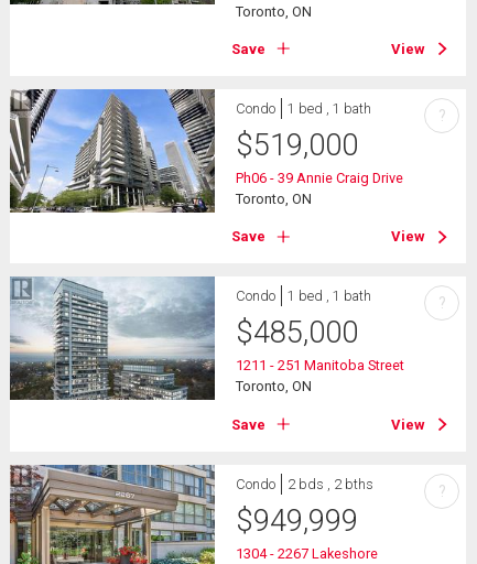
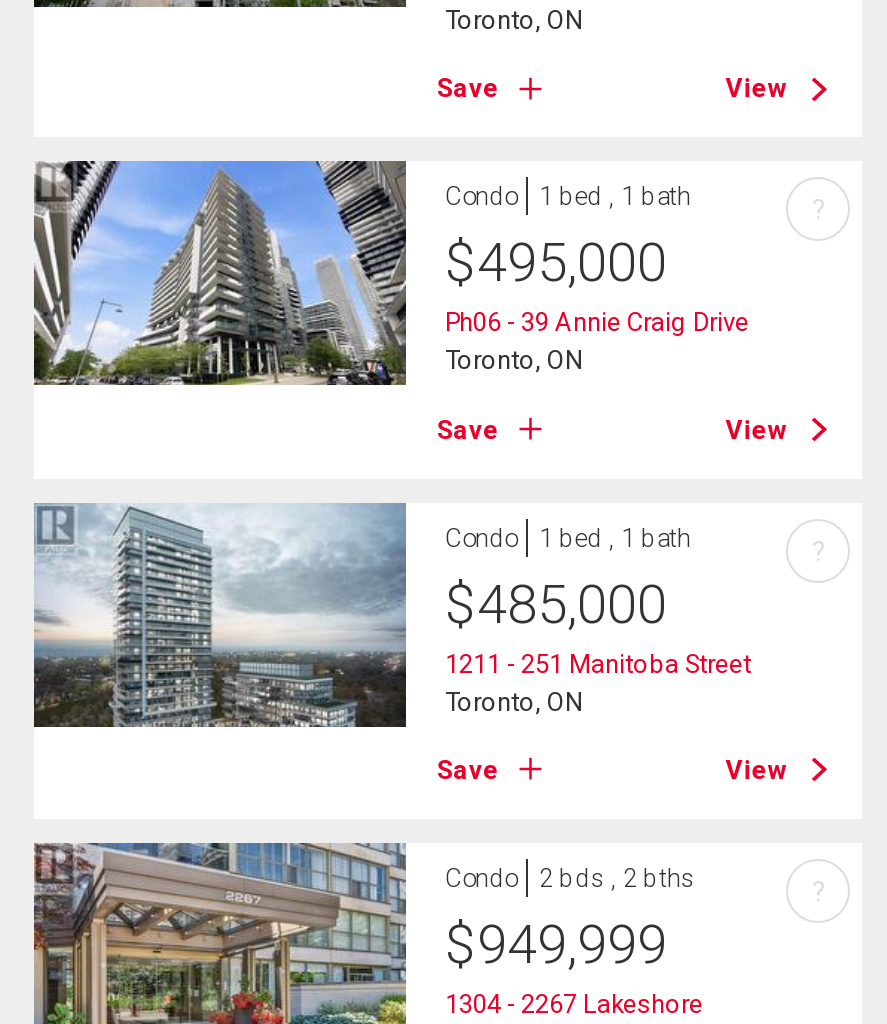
[236,128,359,163] $519,000 -> [445,232,667,296] $495,000

